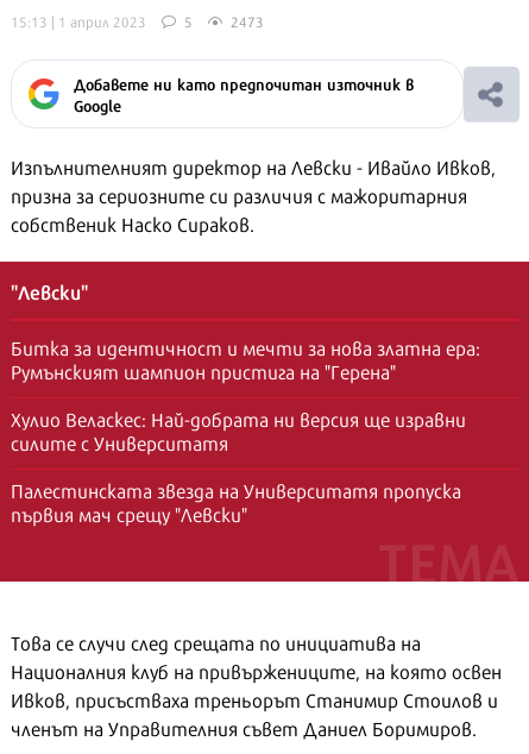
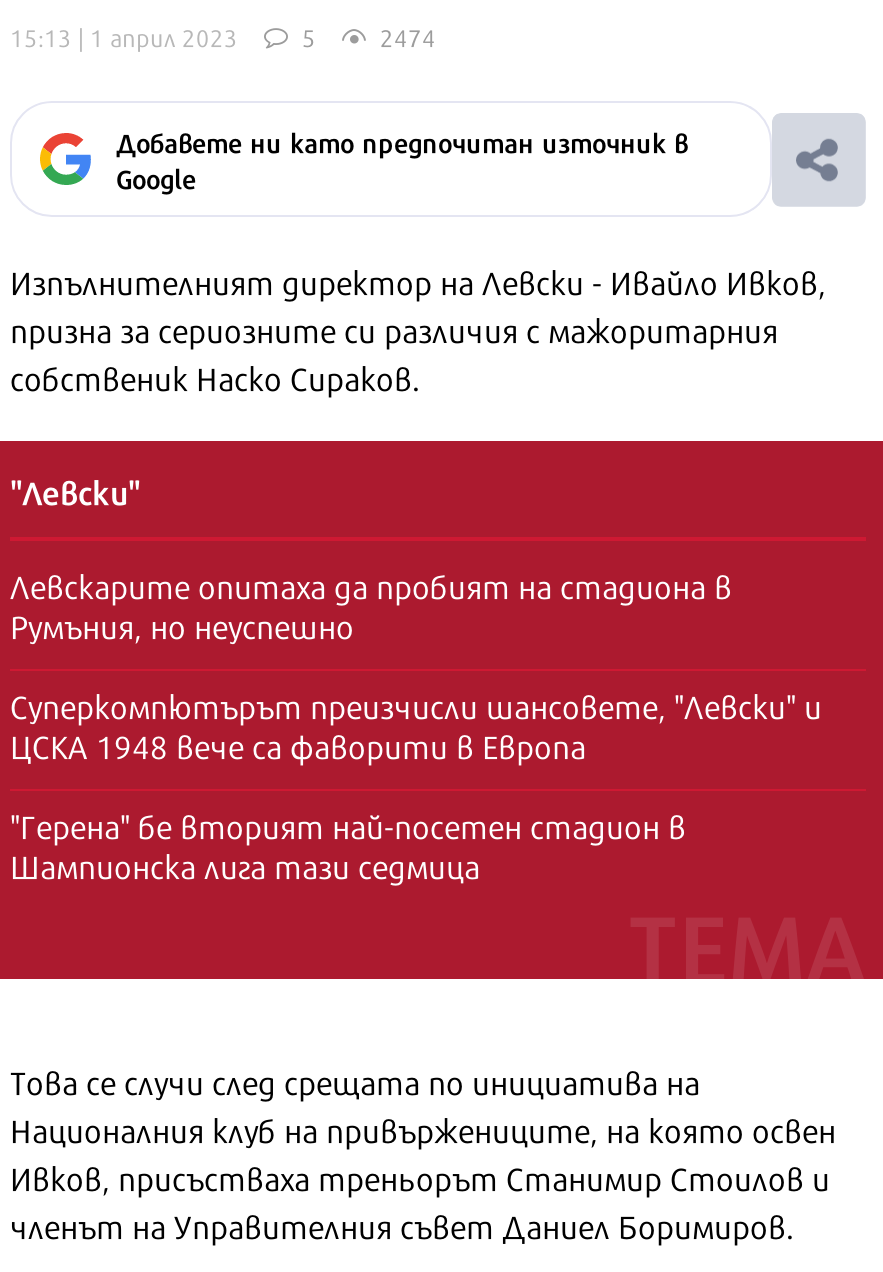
[231,11,264,32] 2473 -> [380,19,436,55] 2474
[11,333,480,385] Битка за идентичност и мечти за нова златна ера: | Румънският шампион пристига на "Герена" -> [10,561,732,649] Левскарите опитаха да пробият на стадиона в | Румъния, но неуспешно
[11,404,466,457] Хулио Веласкес: Най-добрата ни версия ще изравни | силите с Университатя -> [10,681,822,769] Суперкомпютърът преизчисли шансовете, "Левски" и | ЦСКА 1948 вече са фаворити в Европа
[11,476,461,528] Палестинската звезда на Университатя пропуска | първия мач срещу "Левски" -> [10,801,686,889] "Герена" бе вторият най-посетен стадион в | Шампионска лига тази седмица

